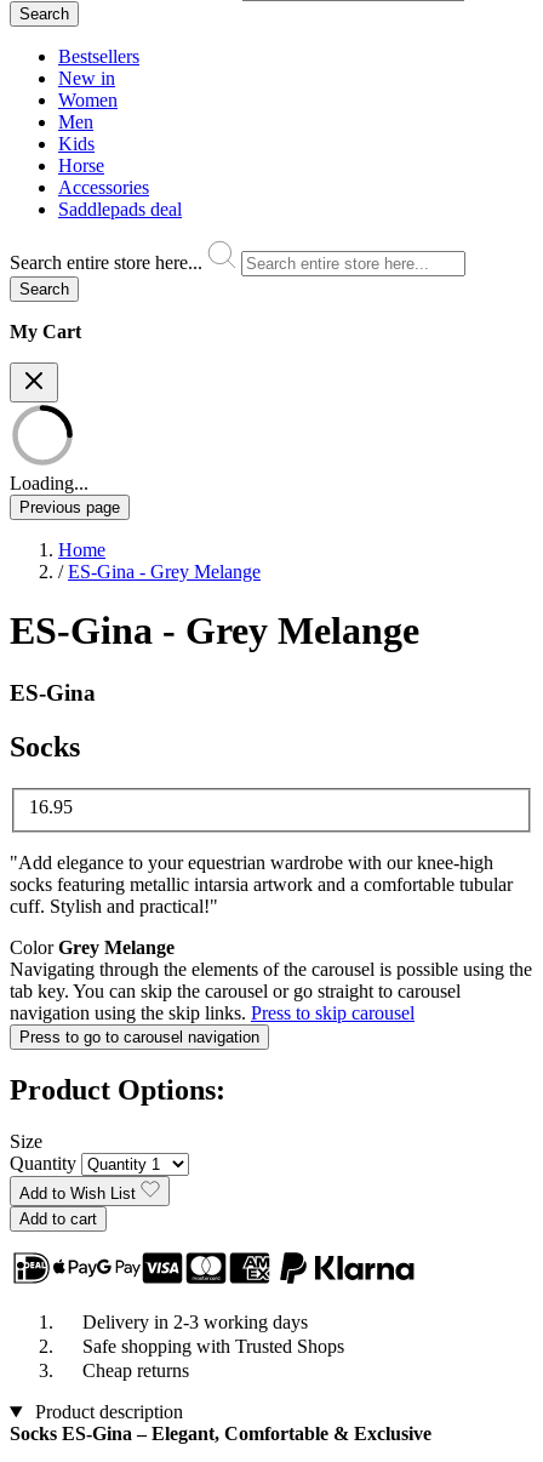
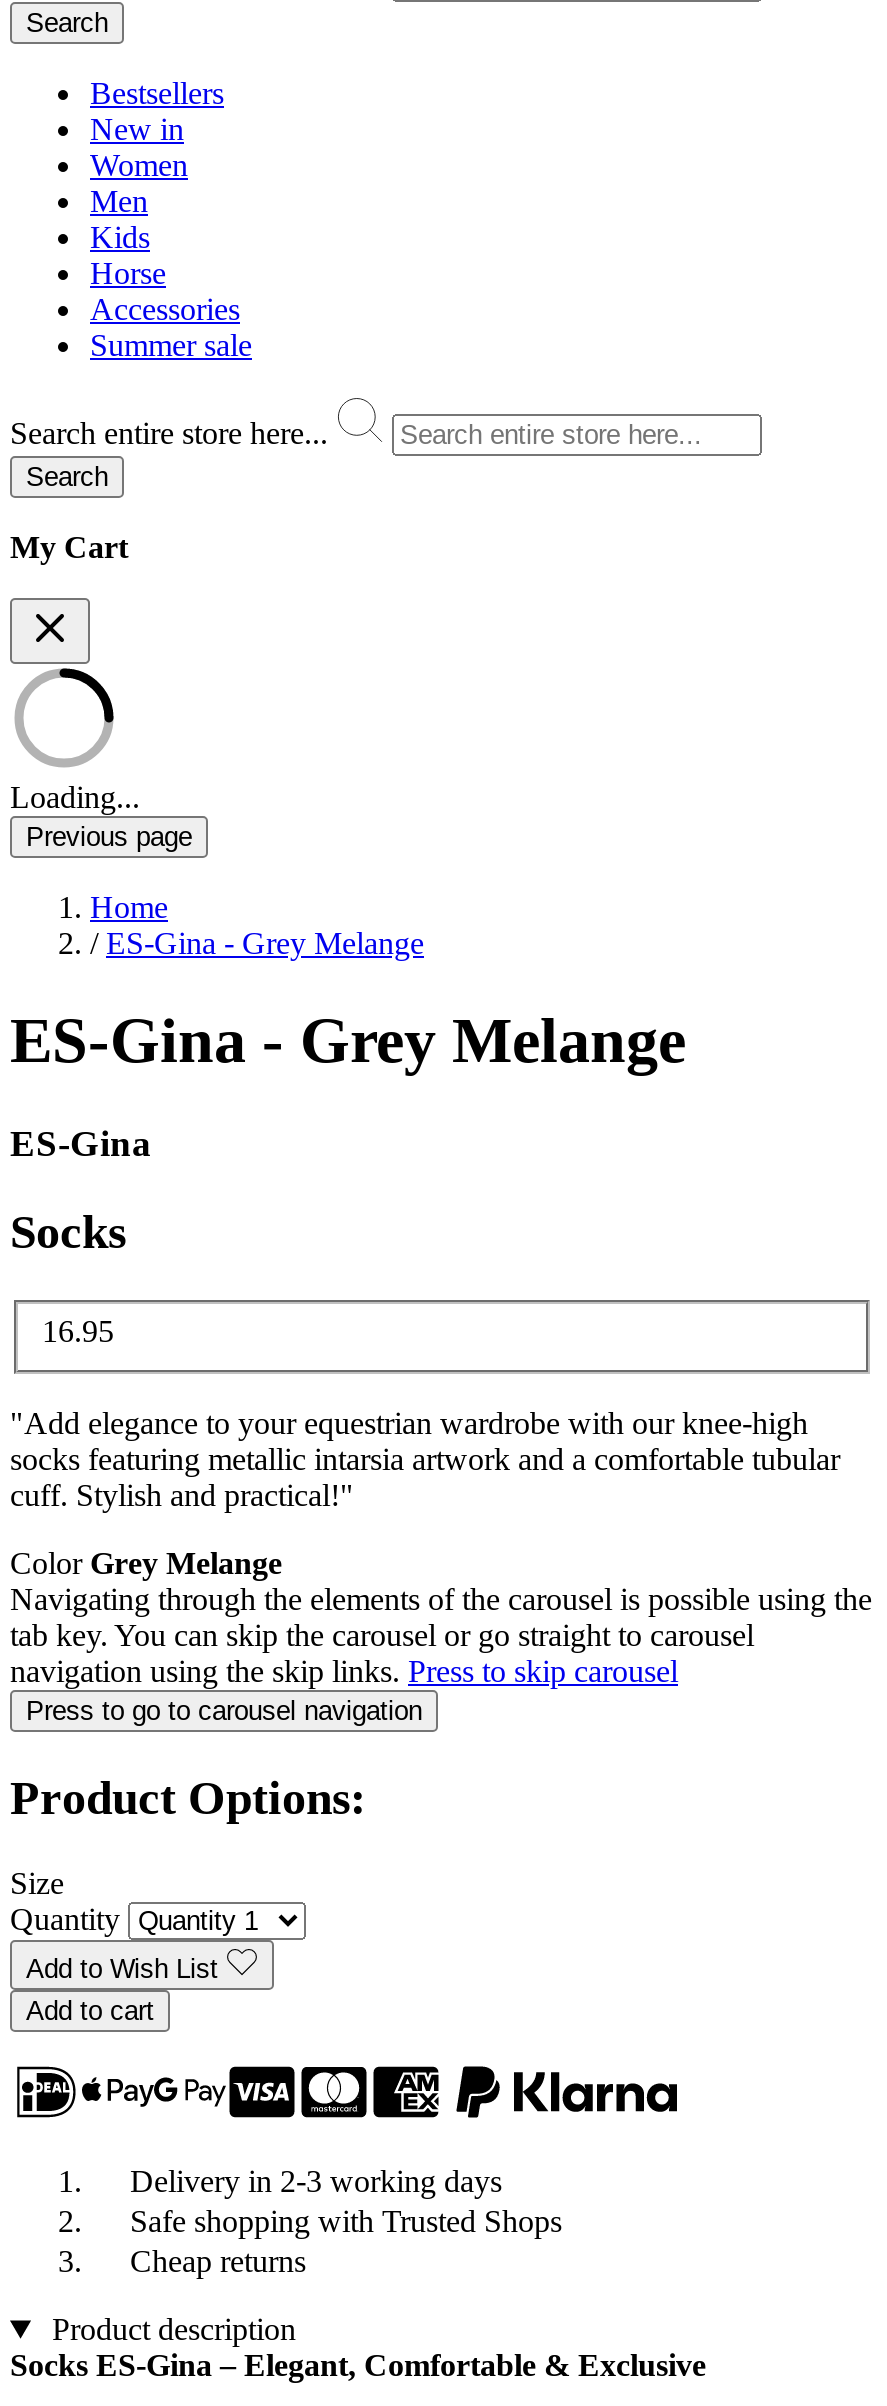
[58,199,182,219] Saddlepads deal -> [90,328,252,362] Summer sale

